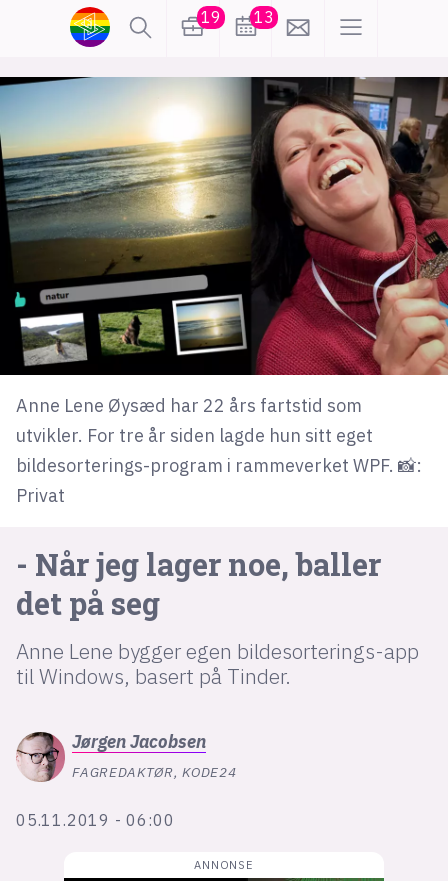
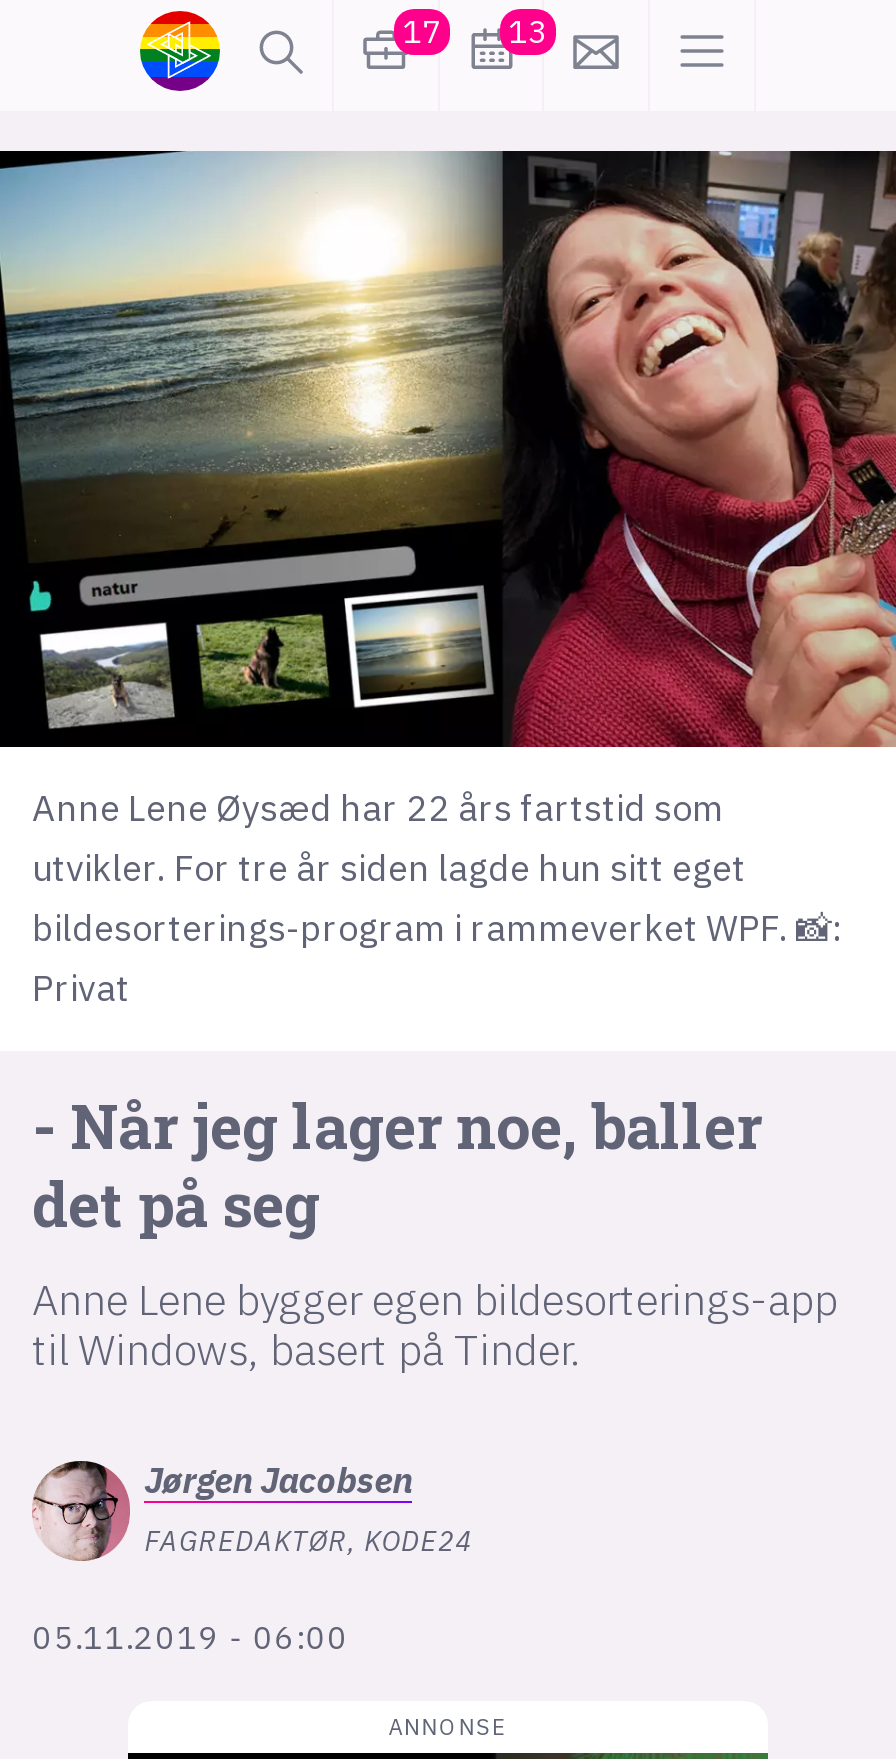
[201,7,274,27] 19 13 -> [402,11,548,51] 17 13

